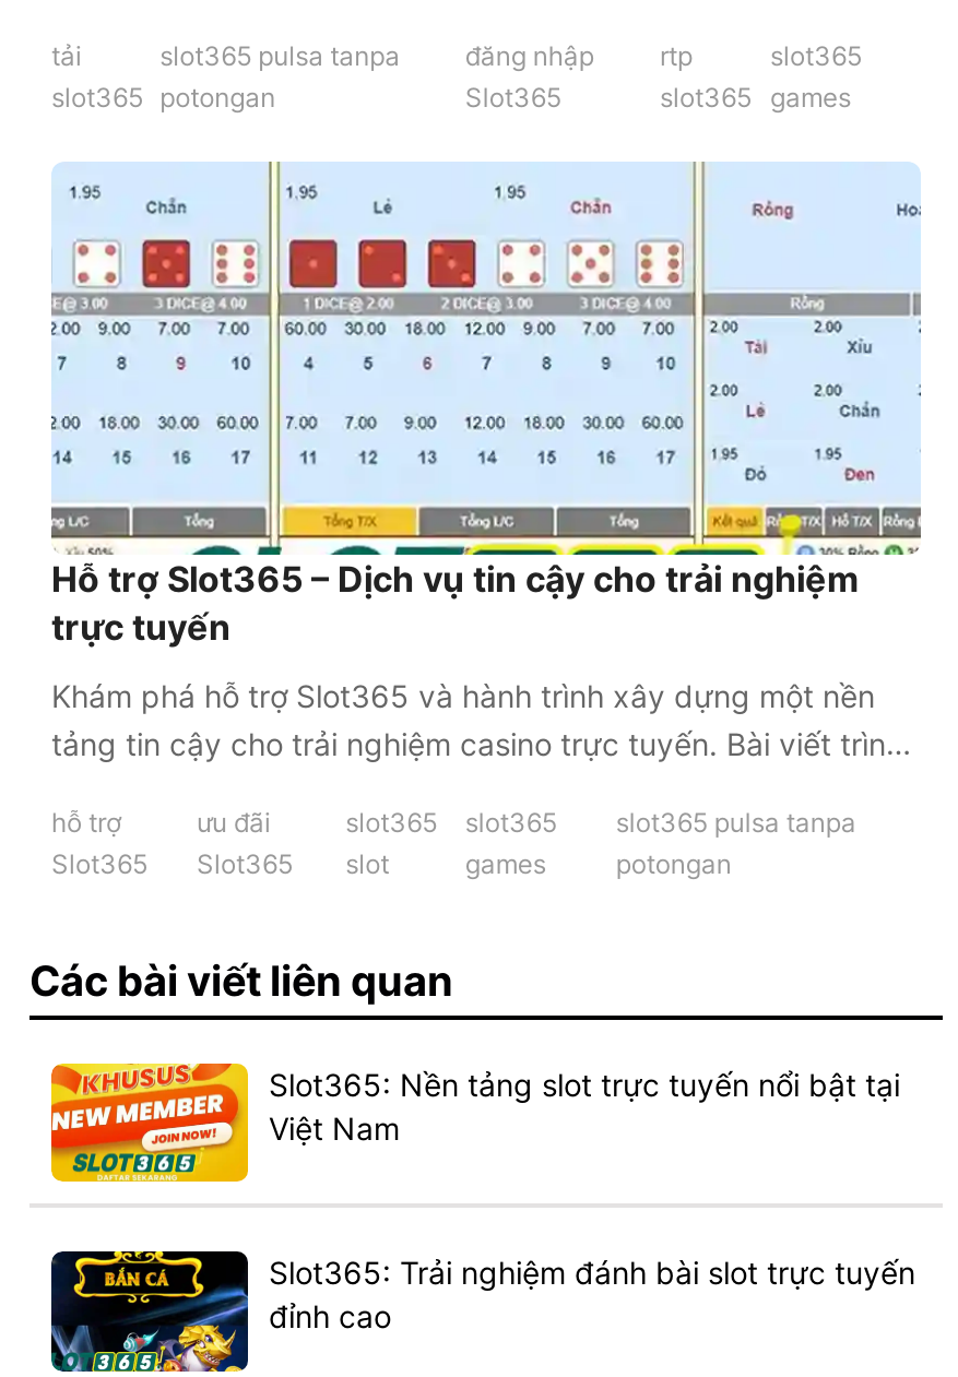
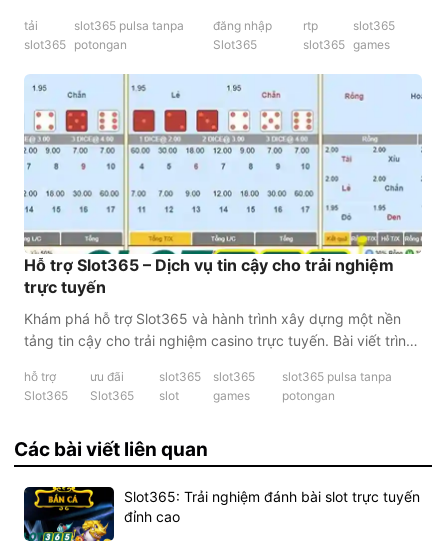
[49,1061,900,1184] [image] | Slot365: Nền tảng slot trực tuyến nổi bật tại | Việt Nam -> none

